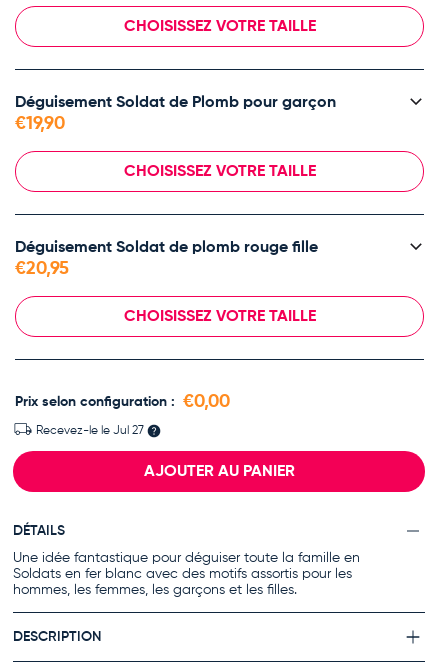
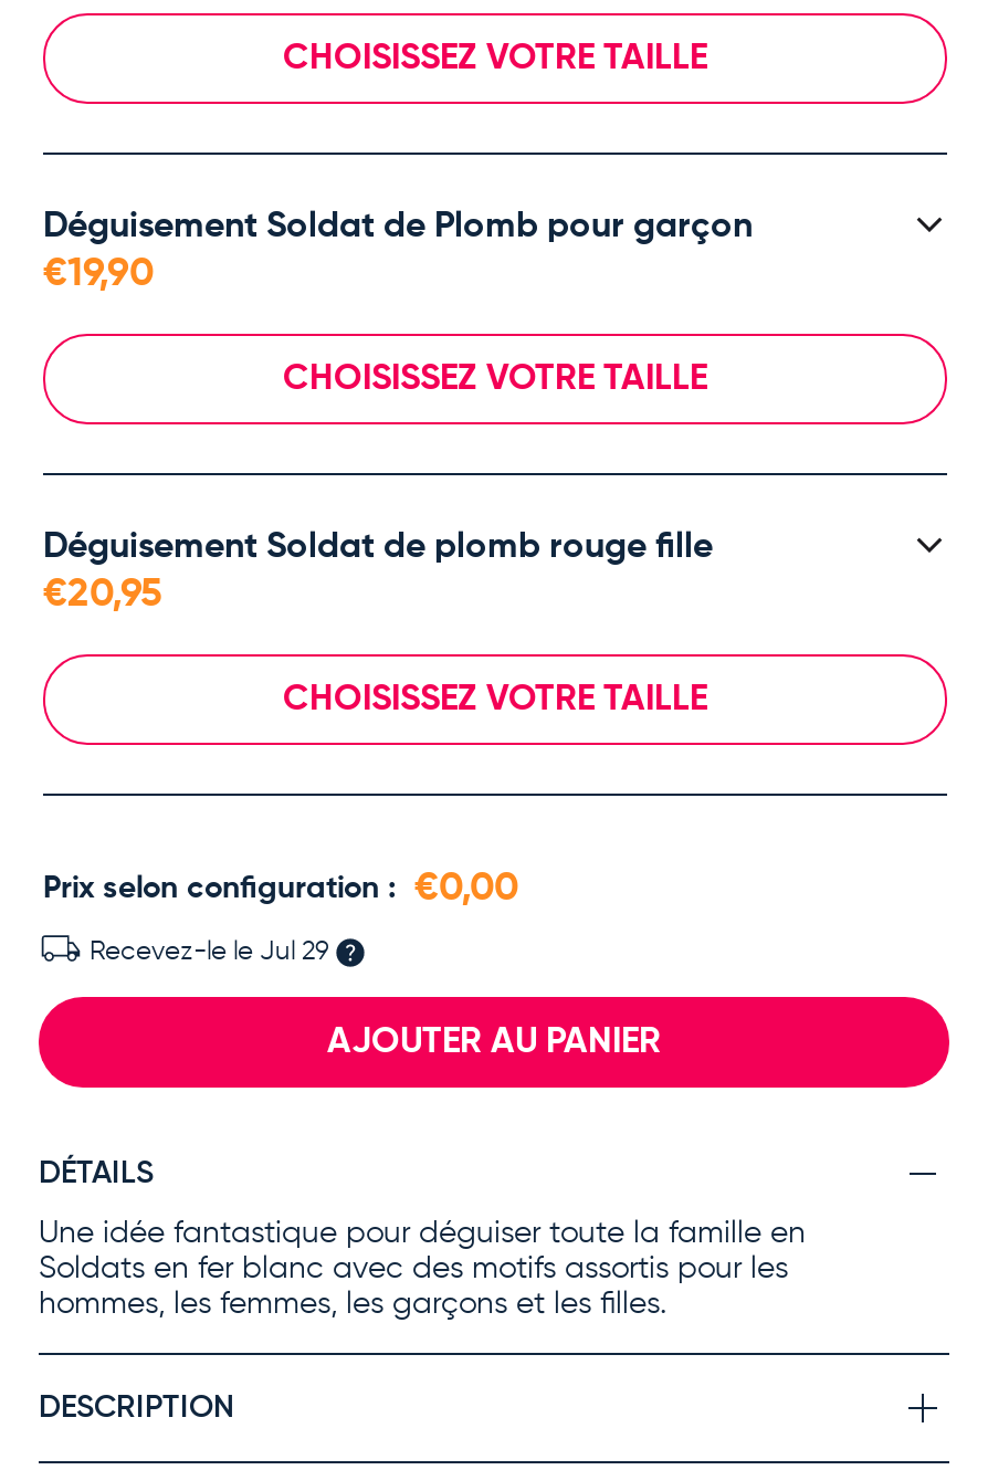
[36,425,144,437] Recevez-le le Jul 27 -> [90,940,328,967] Recevez-le le Jul 29

